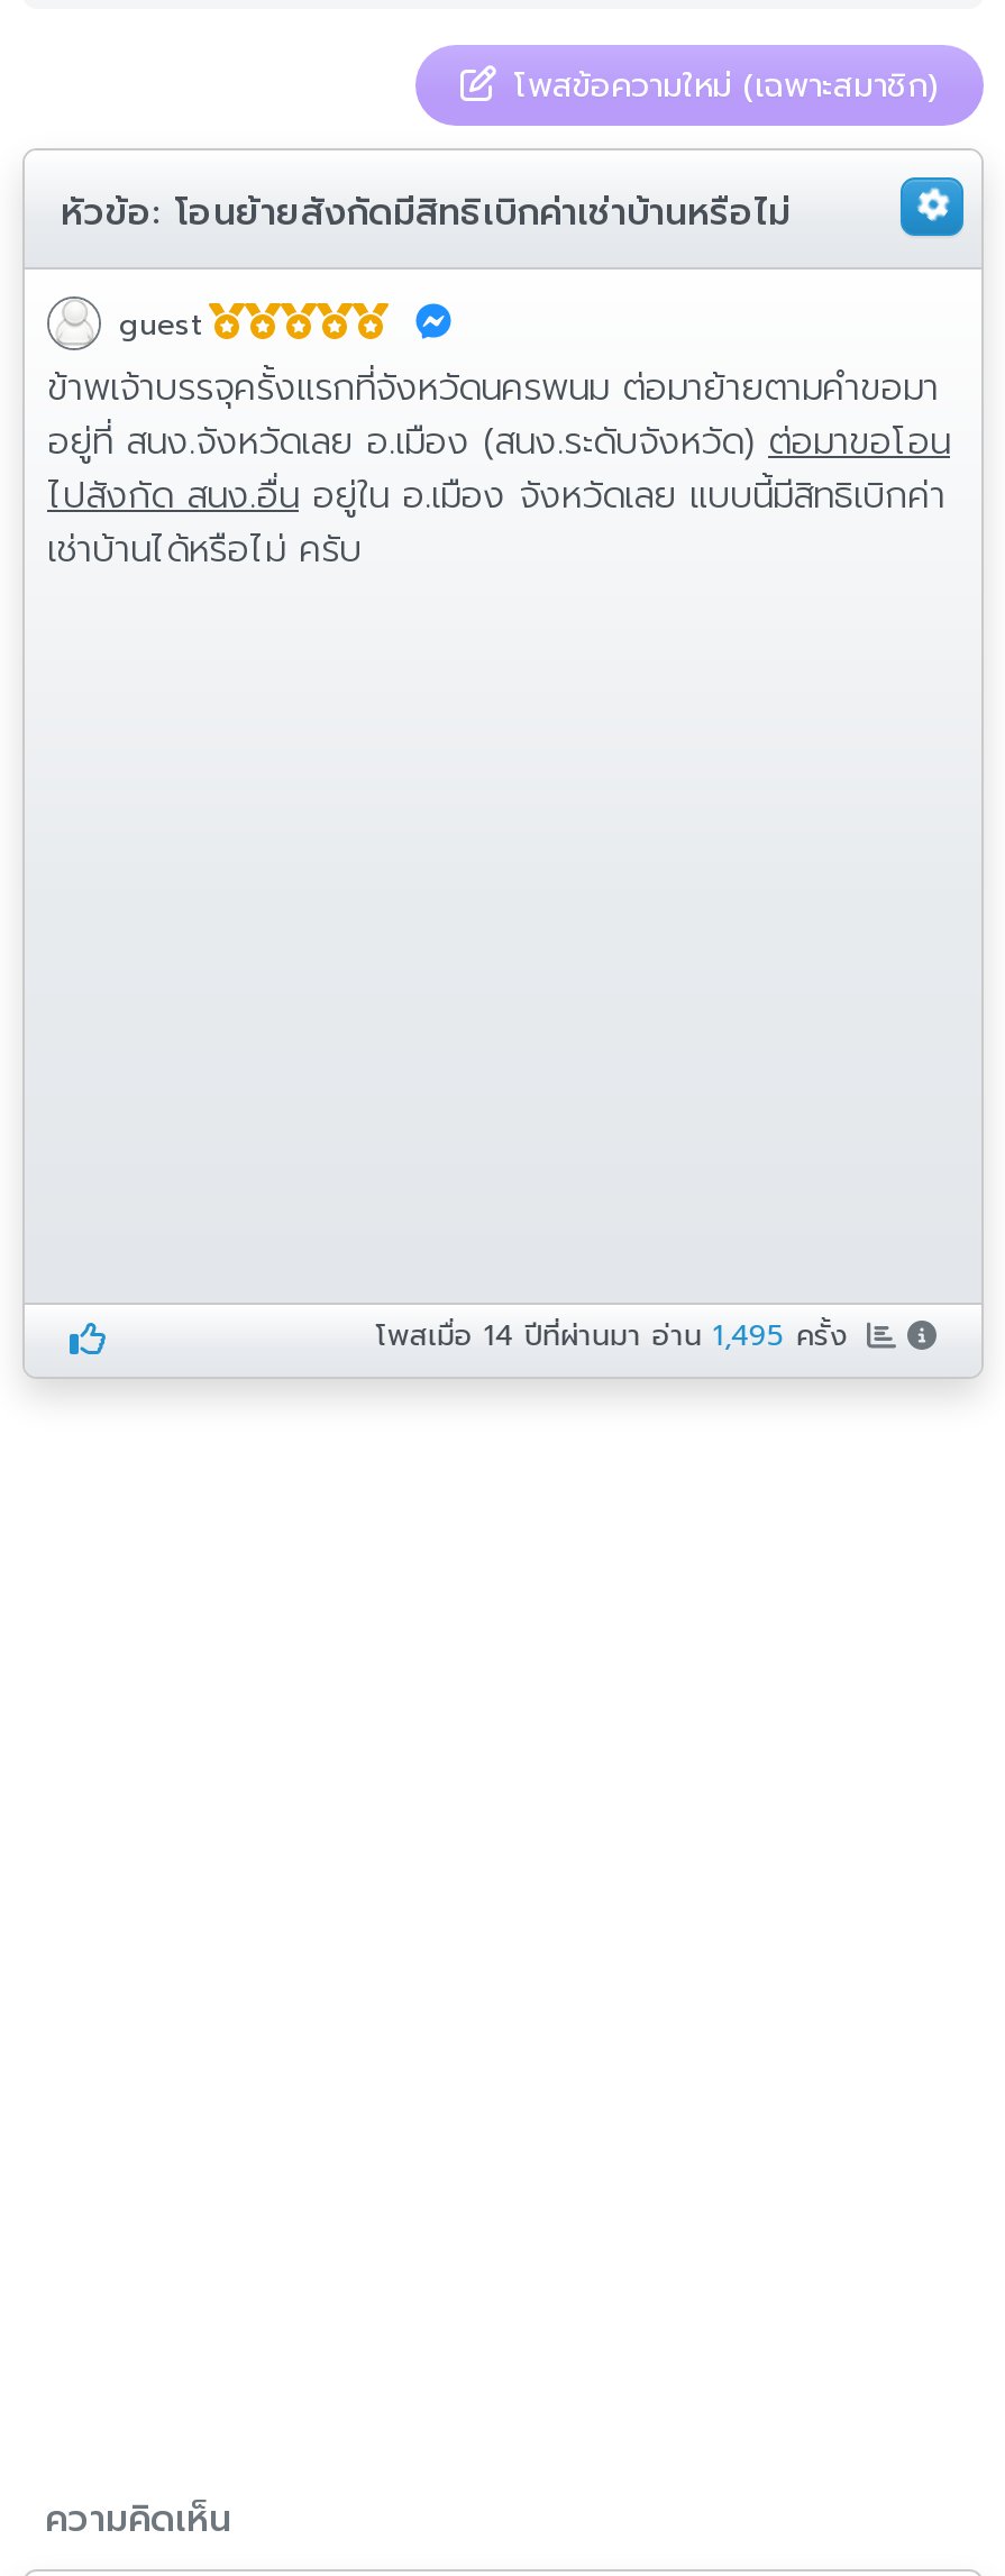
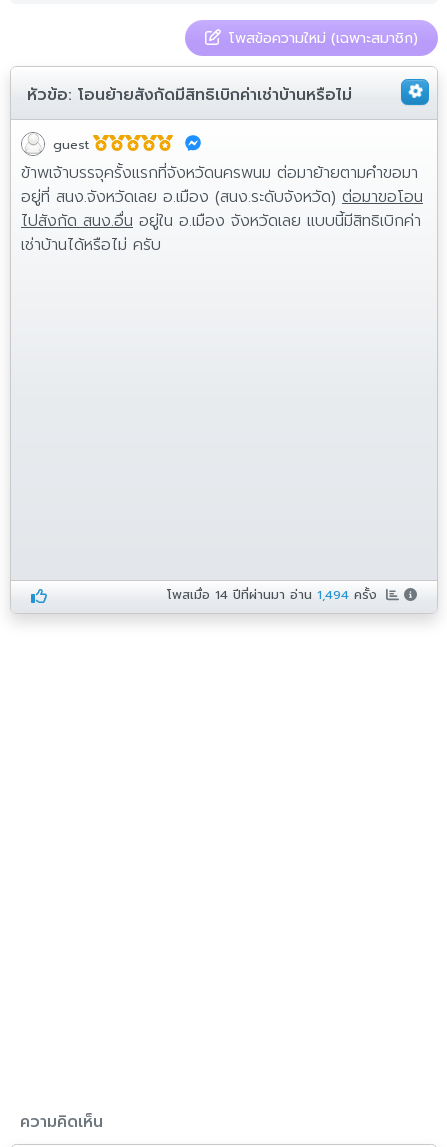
[376,1314,859,1356] โพสเมื่อ14 ปีที่ผ่านมาอ่าน1,495 ครั้ง -> [167,585,382,604] โพสเมื่อ14 ปีที่ผ่านมาอ่าน1,494 ครั้ง

